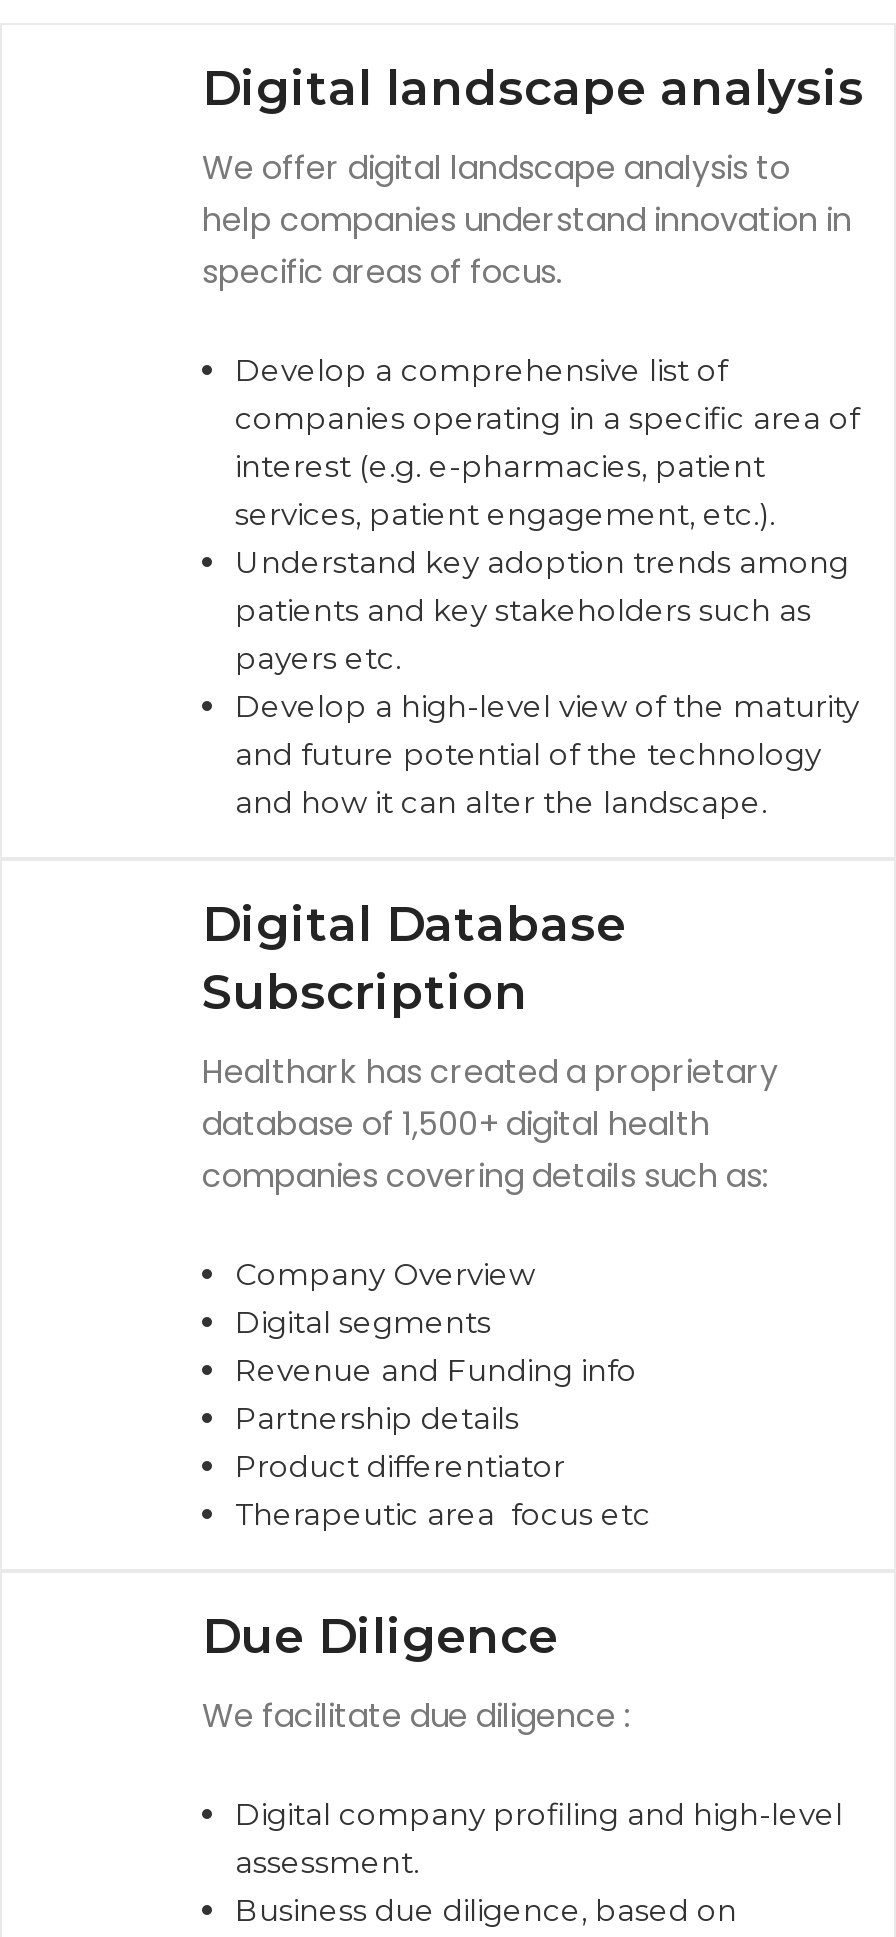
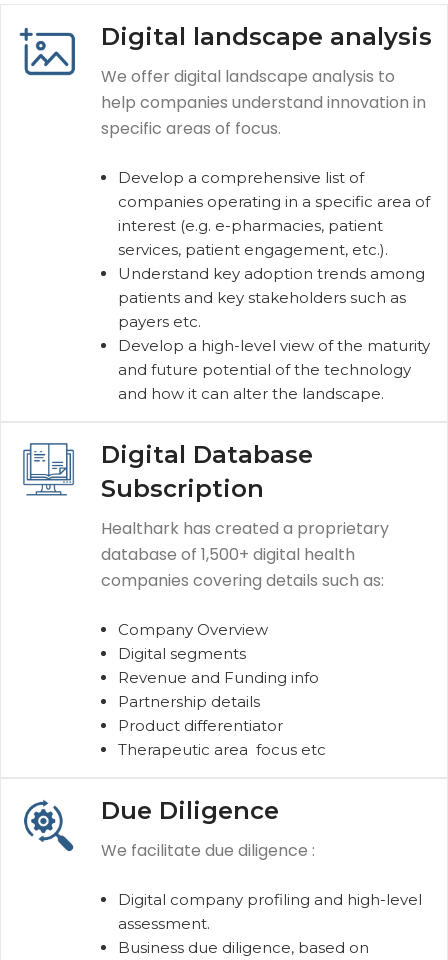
none -> [19,27,76,76] [image]
none -> [22,442,75,497] [image]
none -> [23,799,74,852] [image]

